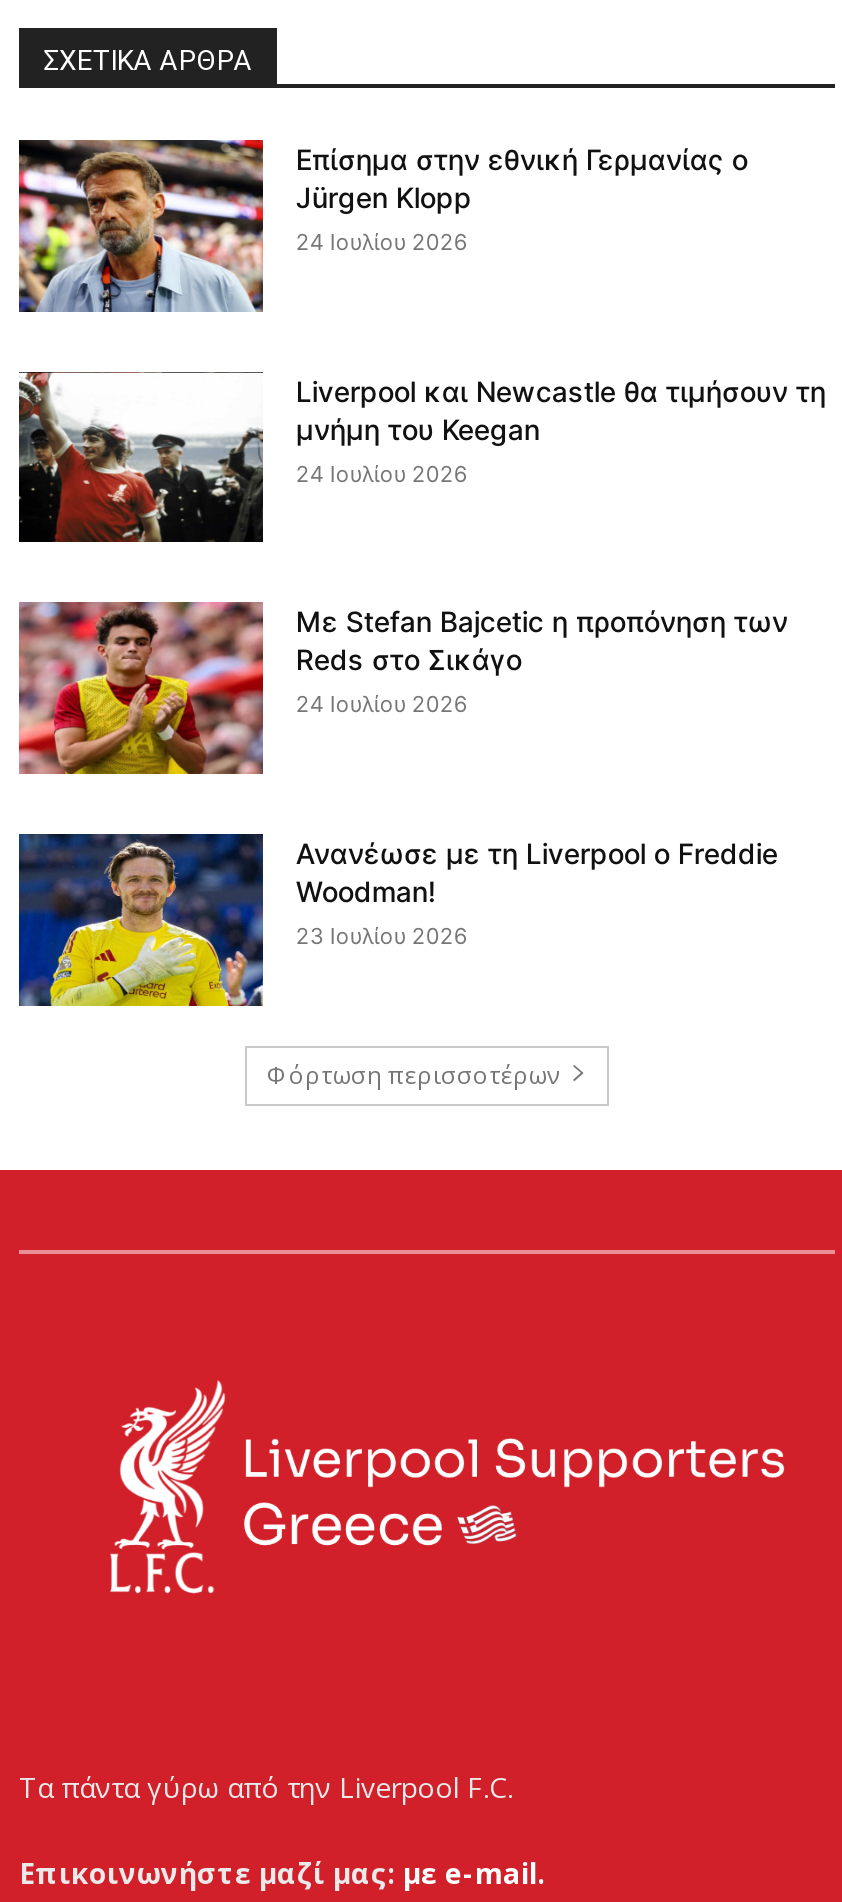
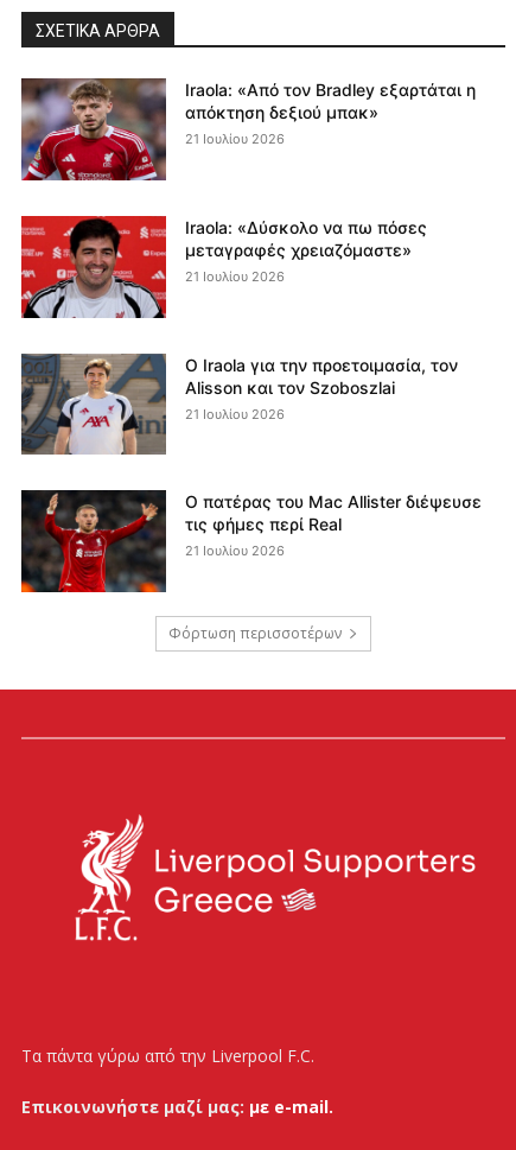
[17,138,748,314] [image] | Επίσημα στην εθνική Γερμανίας ο | Jürgen Klopp | 24 Ιουλίου 2026 -> [20,77,476,182] [image] | Iraola: «Από τον Bradley εξαρτάται η | απόκτηση δεξιού μπακ» | 21 Ιουλίου 2026
[17,370,826,544] [image] | Liverpool και Newcastle θα τιμήσουν τη | μνήμη του Keegan | 24 Ιουλίου 2026 -> [20,215,428,319] [image] | Iraola: «Δύσκολο να πω πόσες | μεταγραφές χρειαζόμαστε» | 21 Ιουλίου 2026
[17,600,788,776] [image] | Με Stefan Bajcetic η προπόνηση των | Reds στο Σικάγο | 24 Ιουλίου 2026 -> [20,352,458,456] [image] | Ο Iraola για την προετοιμασία, τον | Alisson και τον Szoboszlai | 21 Ιουλίου 2026
[17,834,778,1008] [image] | Ανανέωσε με τη Liverpool ο Freddie | Woodman! | 23 Ιουλίου 2026 -> [20,490,482,593] [image] | Ο πατέρας του Mac Allister διέψευσε | τις φήμες περί Real | 21 Ιουλίου 2026

